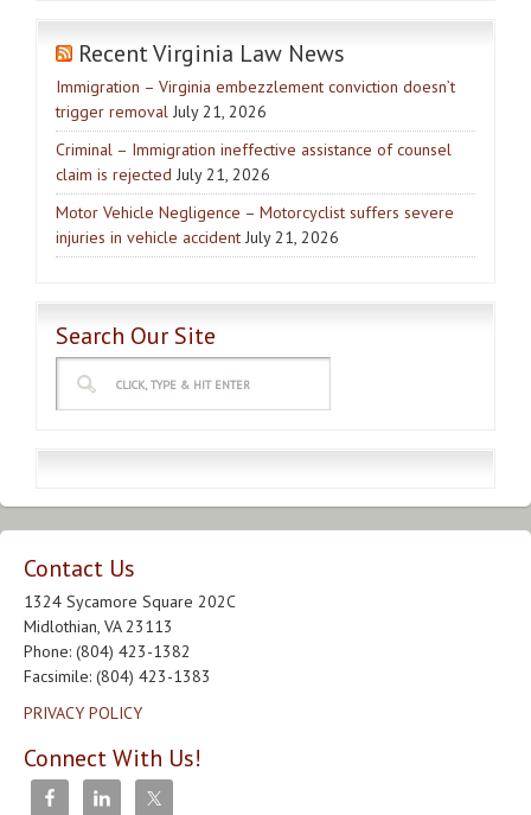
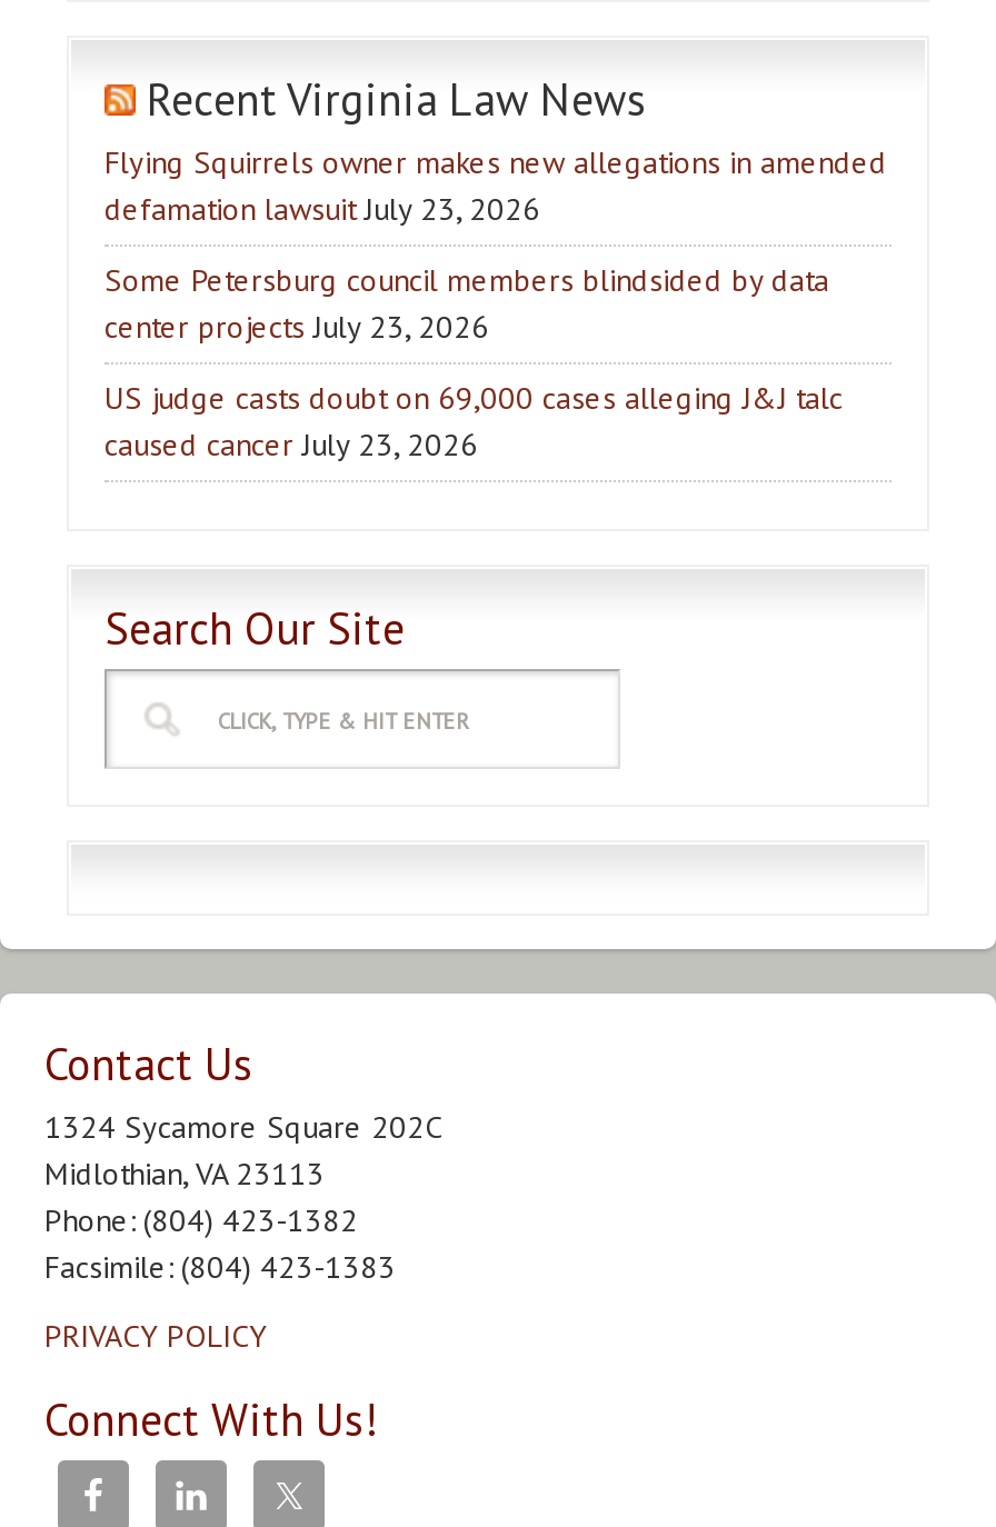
[56,76,455,122] Immigration – Virginia embezzlement conviction doesn’t | trigger removal July 21, 2026 -> [104,143,887,229] Flying Squirrels owner makes new allegations in amended | defamation lawsuit July 23, 2026
[56,139,452,185] Criminal – Immigration ineffective assistance of counsel | claim is rejected July 21, 2026 -> [104,261,829,347] Some Petersburg council members blindsided by data | center projects July 23, 2026
[56,202,454,248] Motor Vehicle Negligence – Motorcyclist suffers severe | injuries in vehicle accident July 21, 2026 -> [104,378,843,465] US judge casts doubt on 69,000 cases alleging J&J talc | caused cancer July 23, 2026

